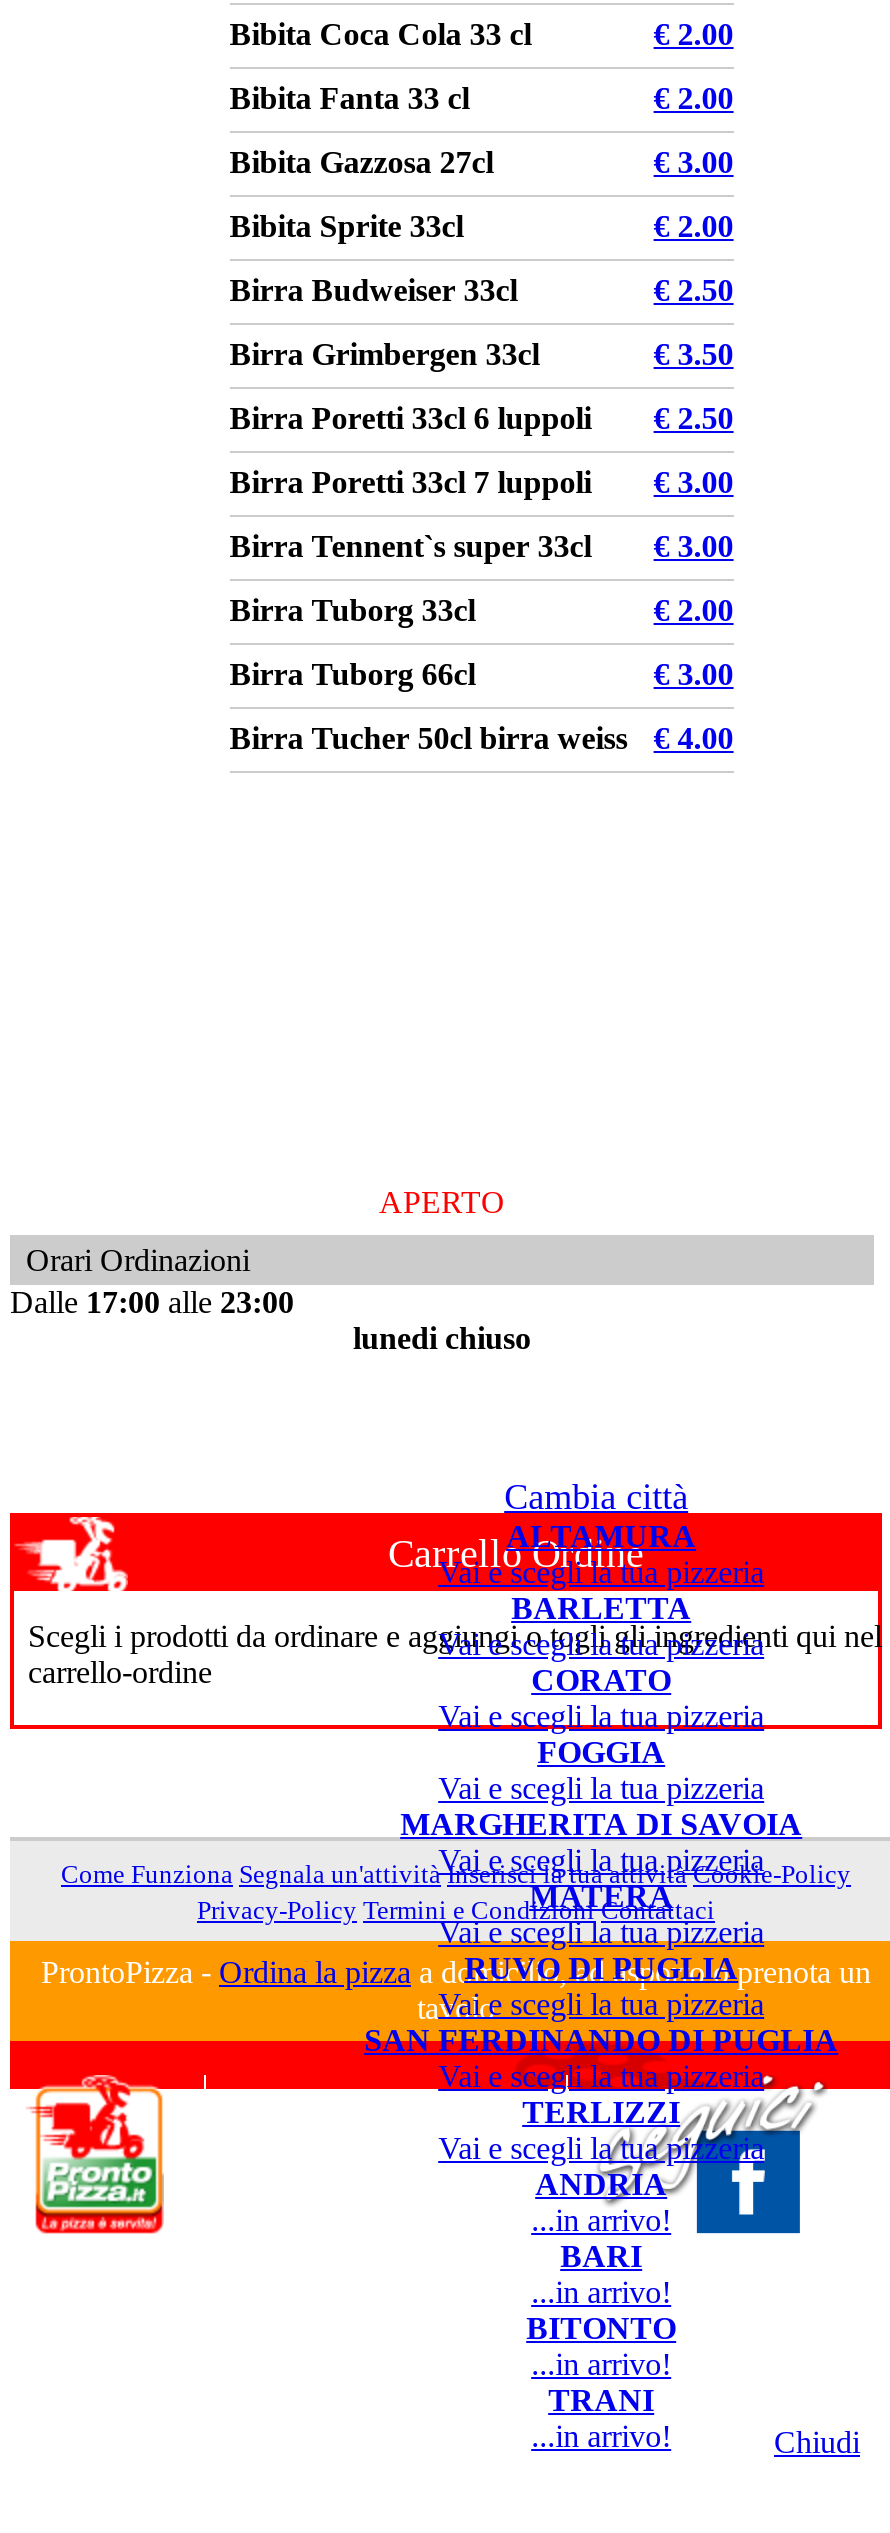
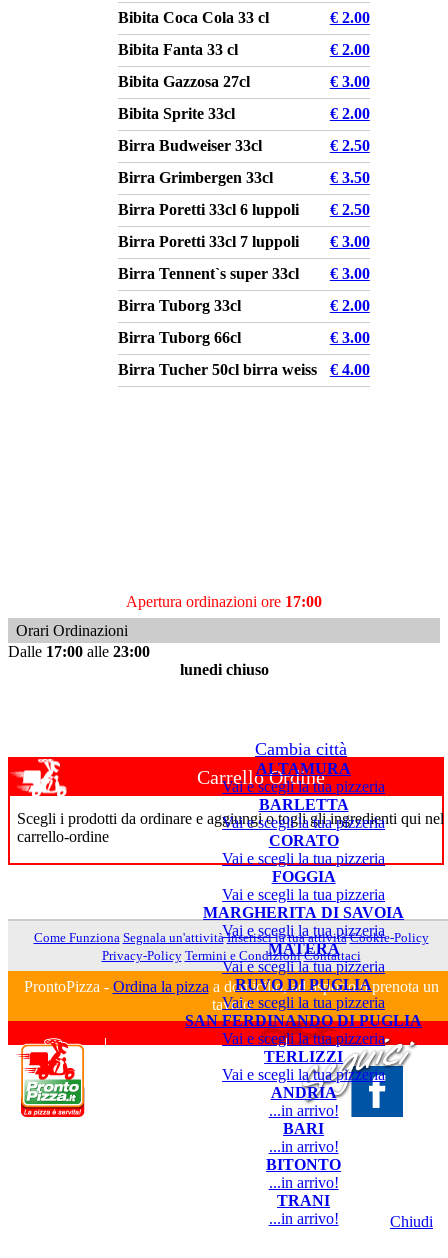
[379,1185,505,1219] APERTO -> [126,593,322,610] Apertura ordinazioni ore 17:00

